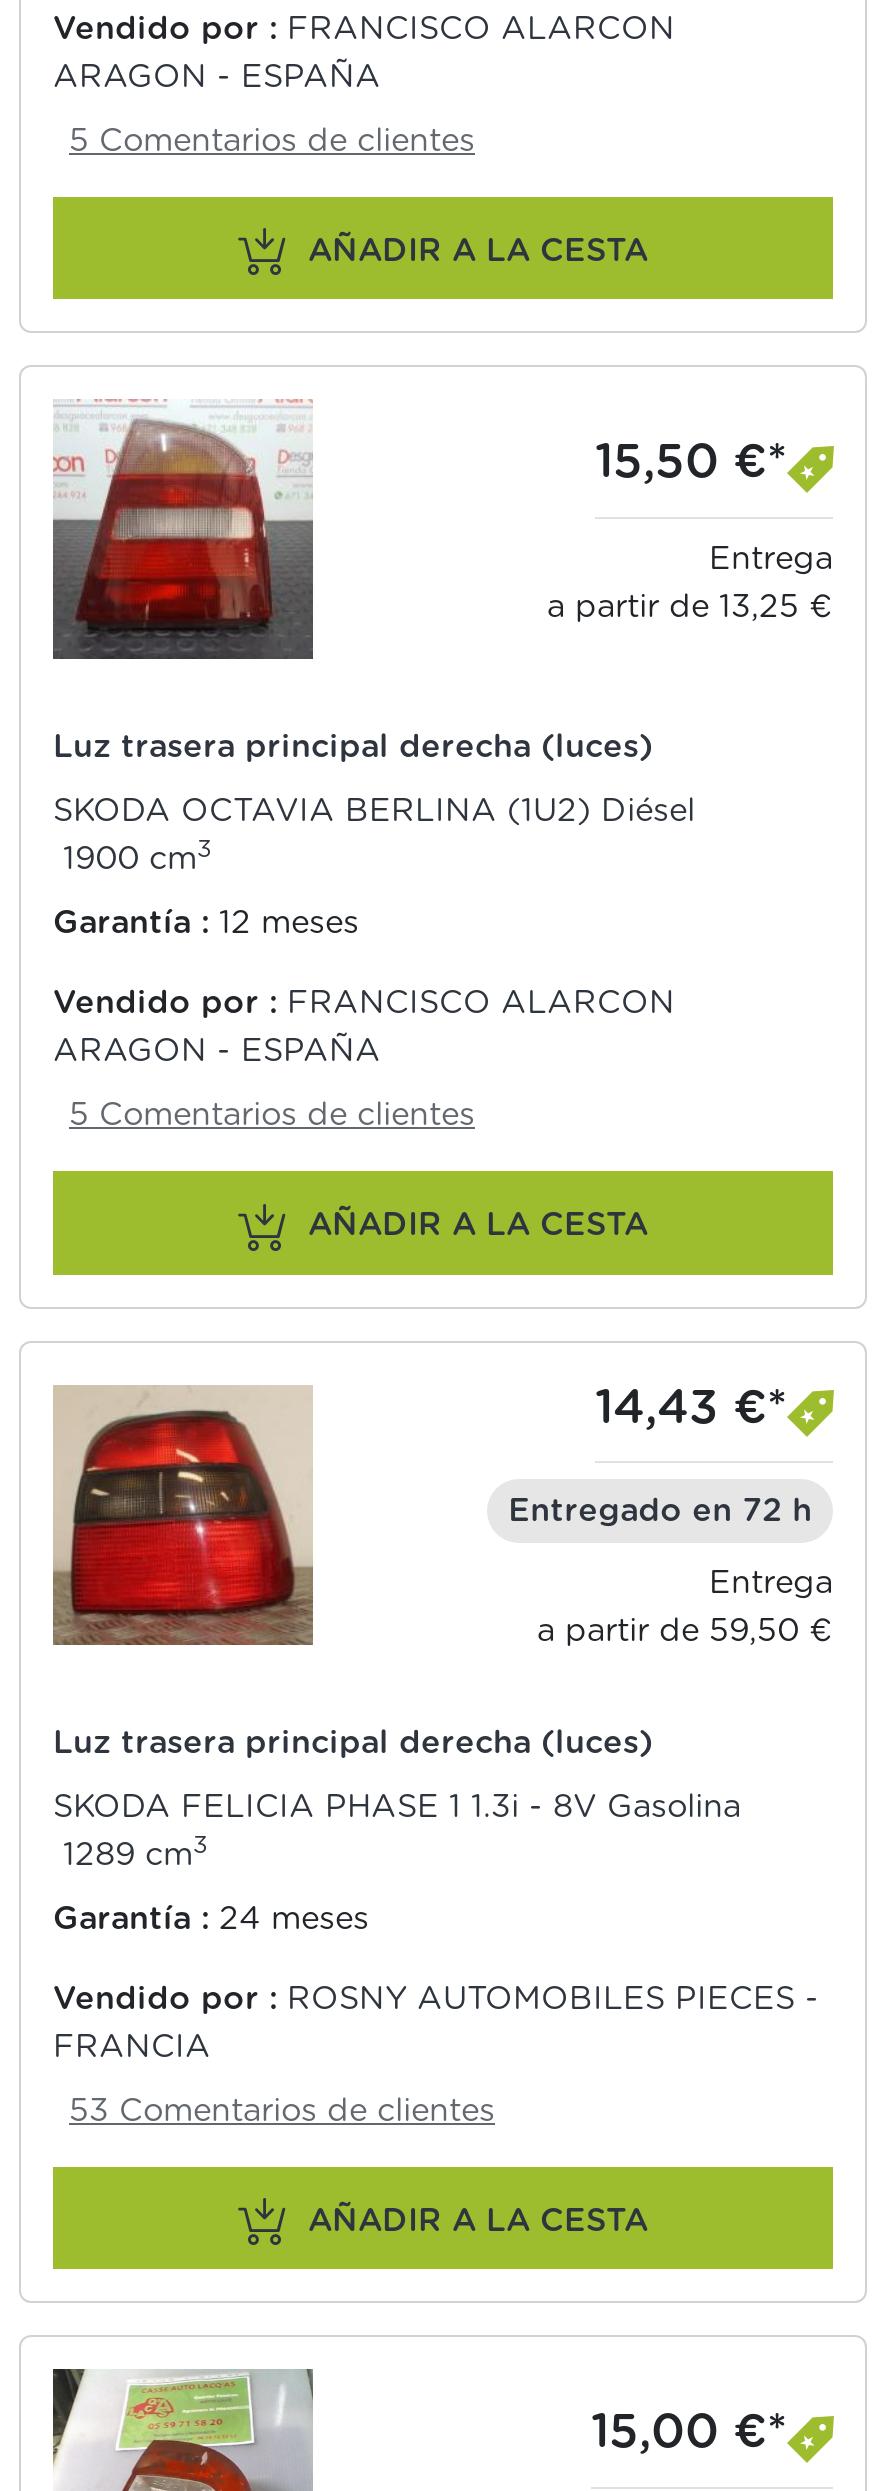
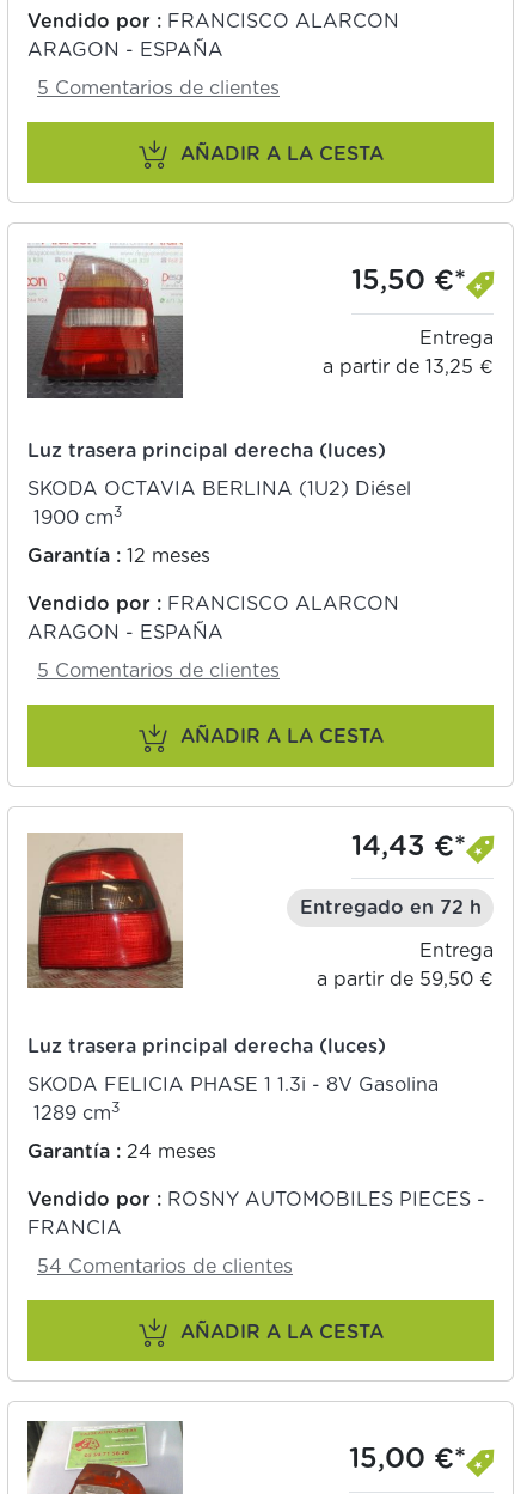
[69,2095,495,2127] 53 Comentarios de clientes -> [37,1257,293,1276] 54 Comentarios de clientes

